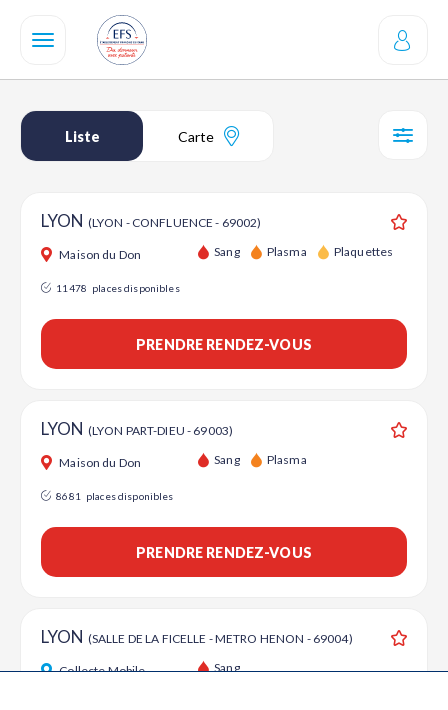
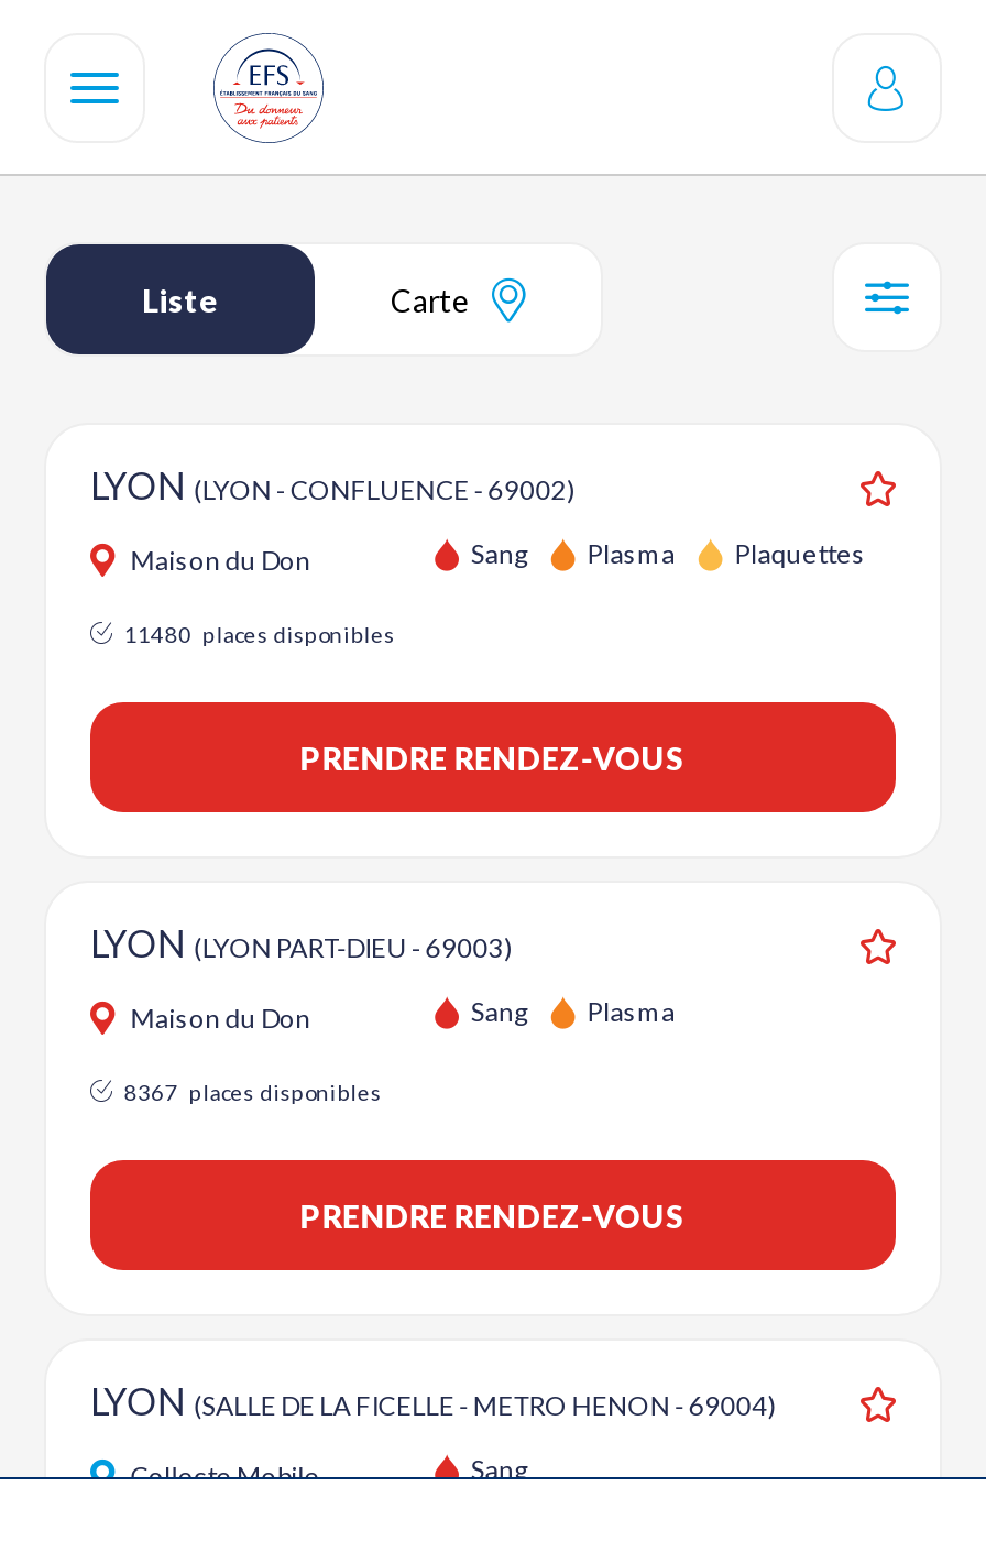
[56,282,180,294] 11478 places disponibles -> [124,621,396,647] 11480 places disponibles
[56,490,173,502] 8681 places disponibles -> [124,1079,382,1105] 8367 places disponibles

